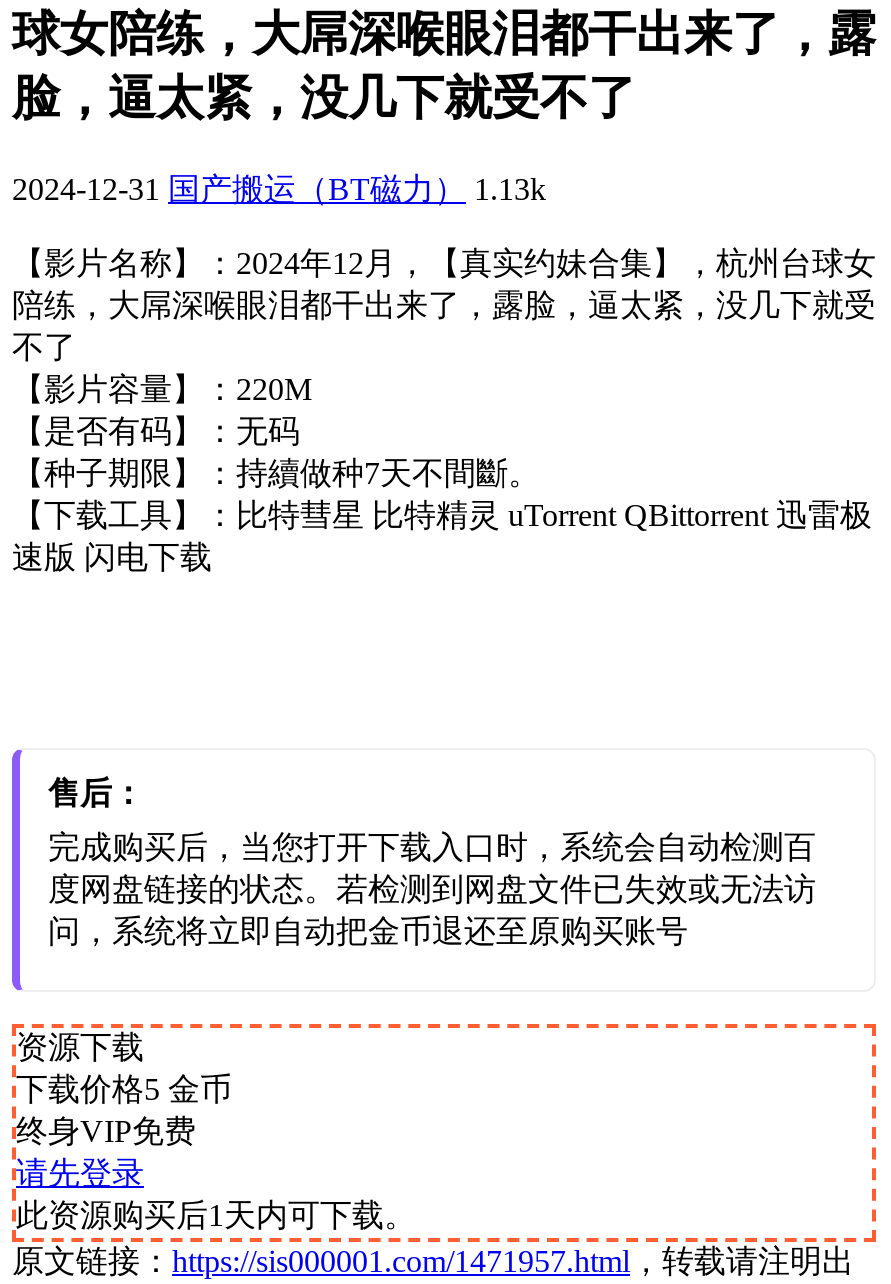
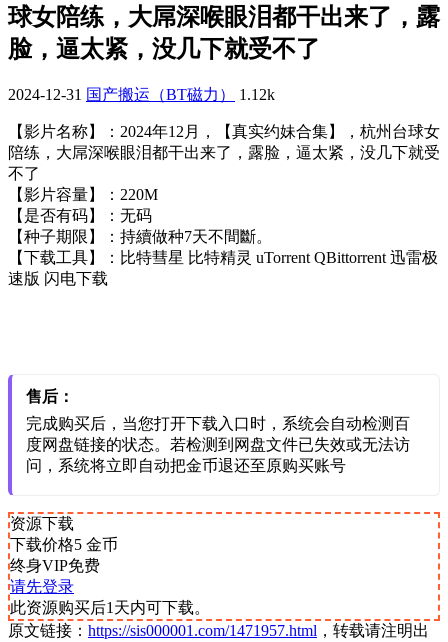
[12,172,546,206] 2024-12-31 国产搬运（BT磁力） 1.13k -> [8,86,275,103] 2024-12-31 国产搬运（BT磁力） 1.12k

